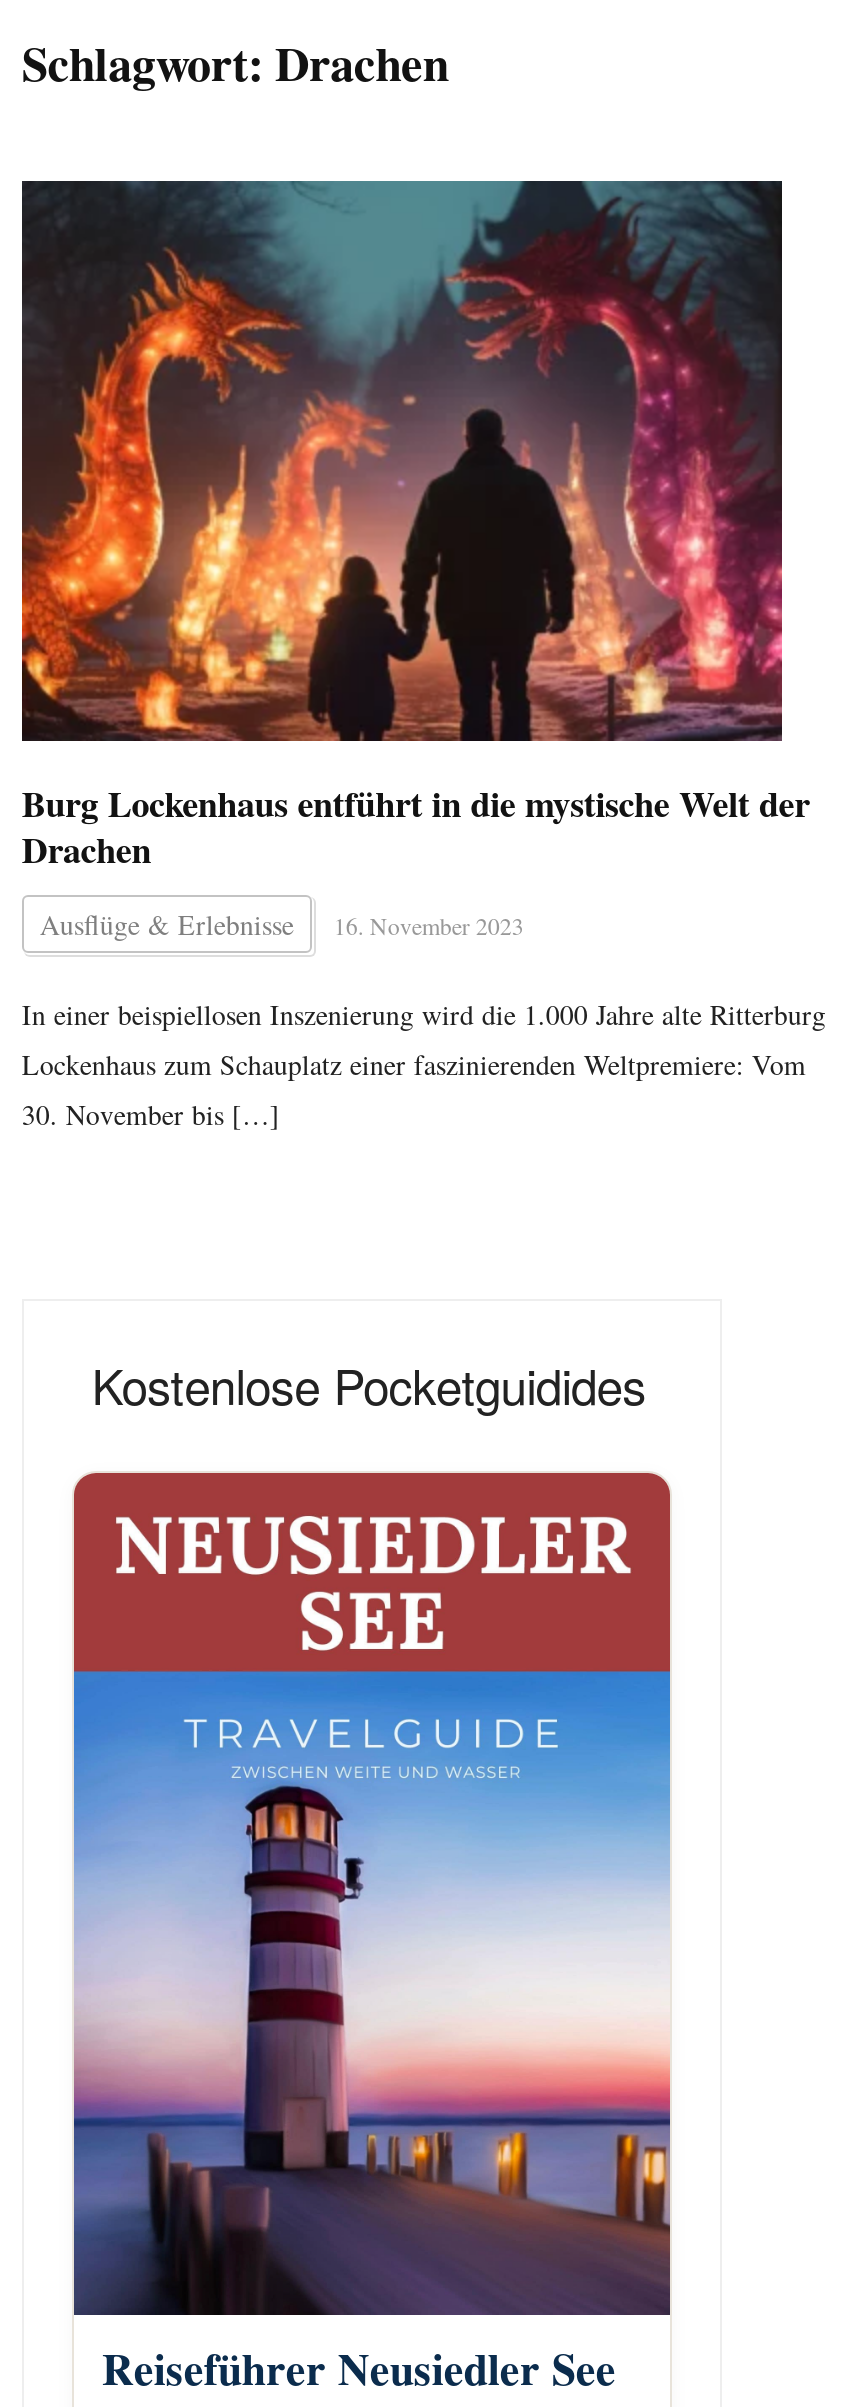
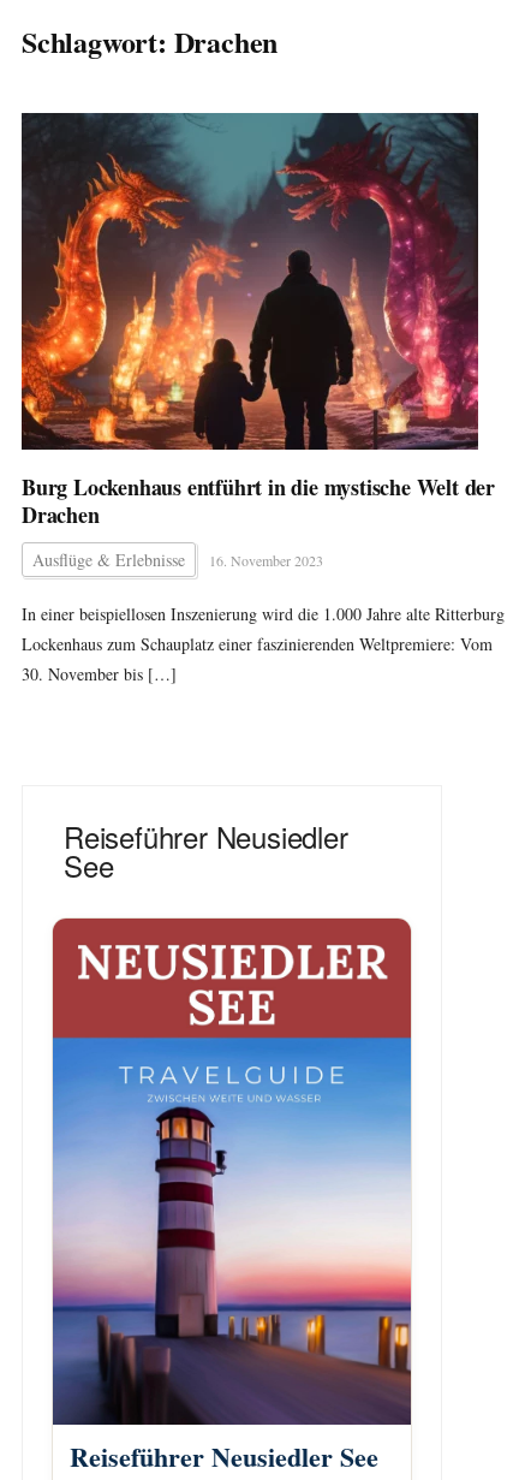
[92,1349,646,1419] Kostenlose Pocketguidides -> [64,815,348,886] Reiseführer Neusiedler | See

